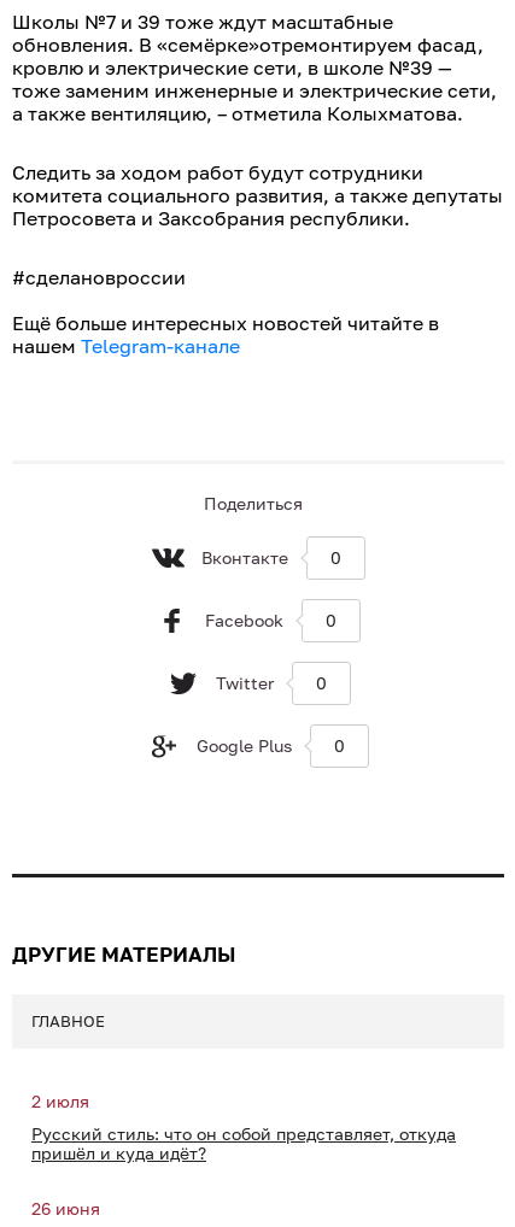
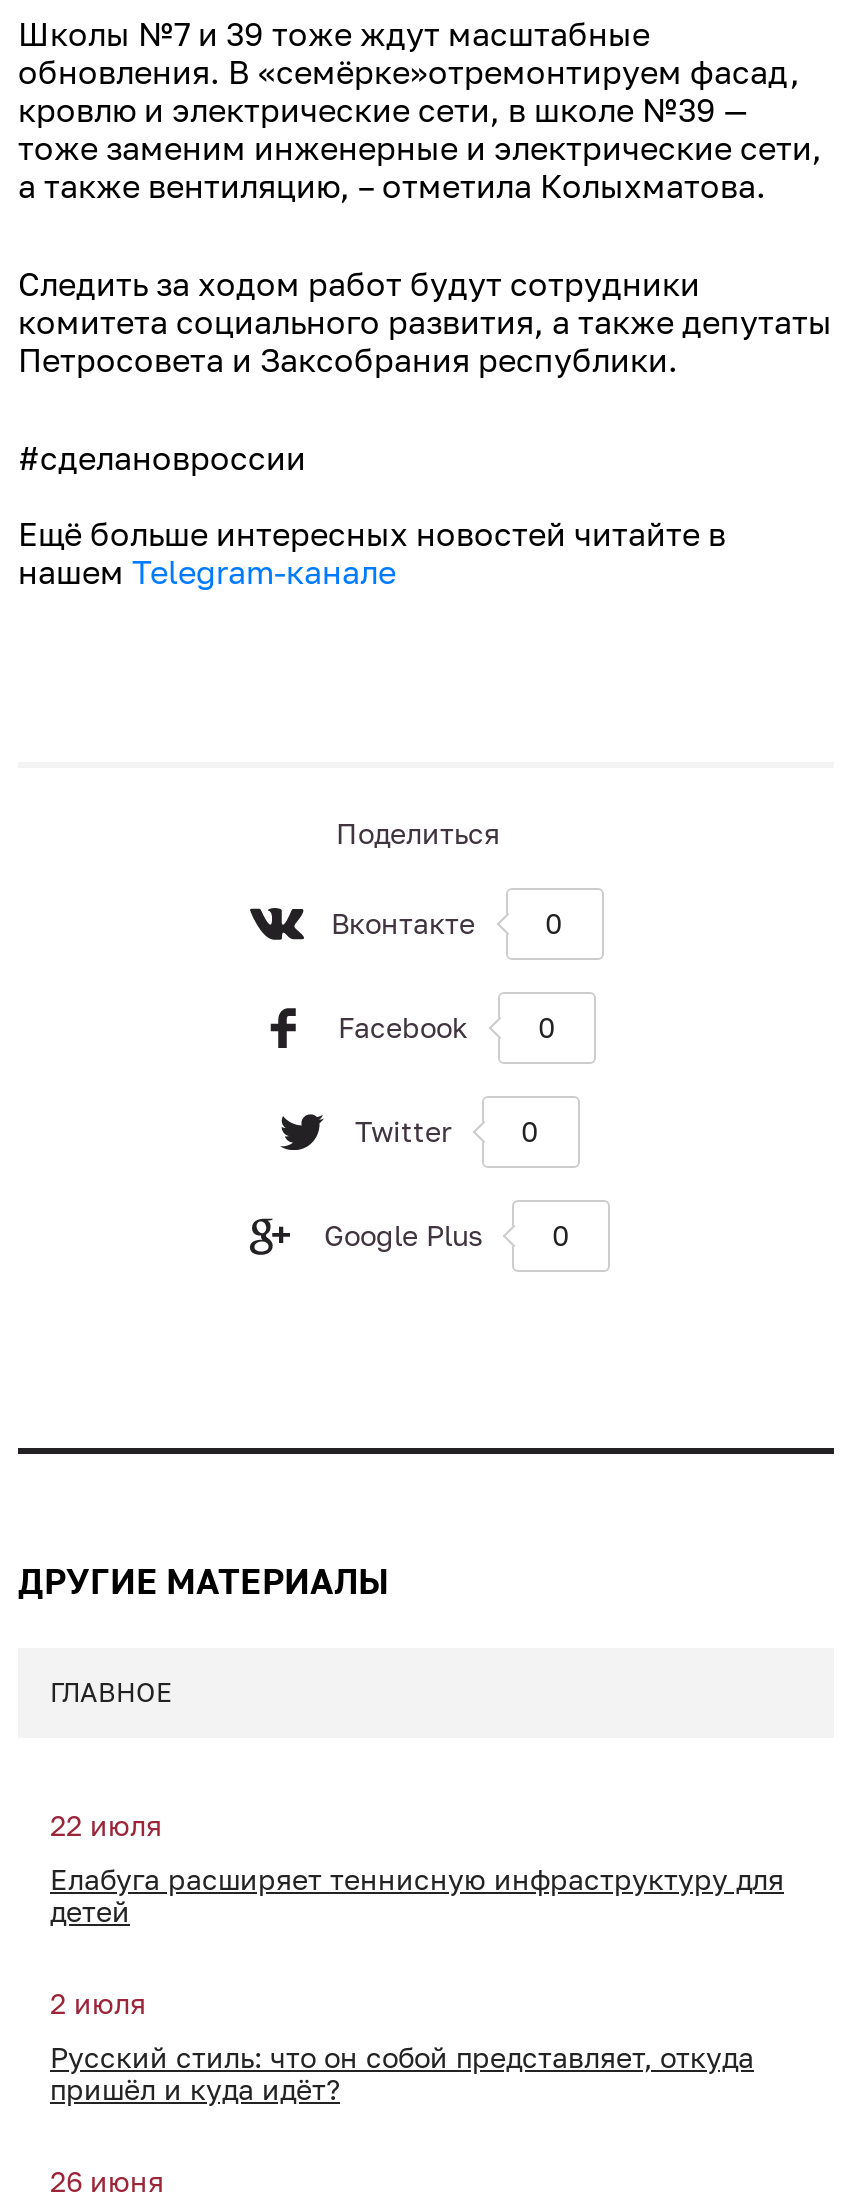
none -> [50,1808,784,1928] 22 июля | Елабуга расширяет теннисную инфраструктуру для | детей

